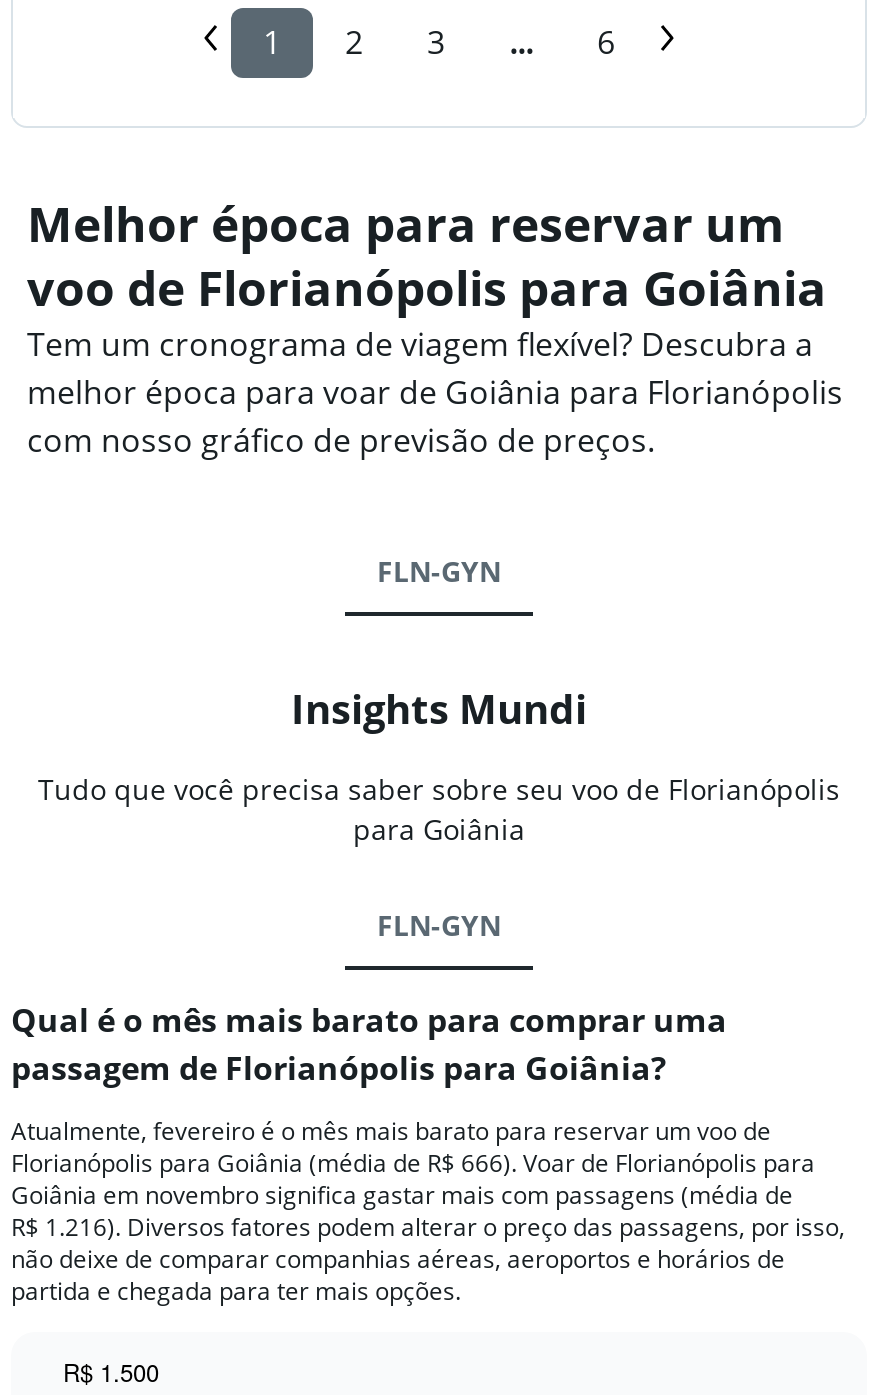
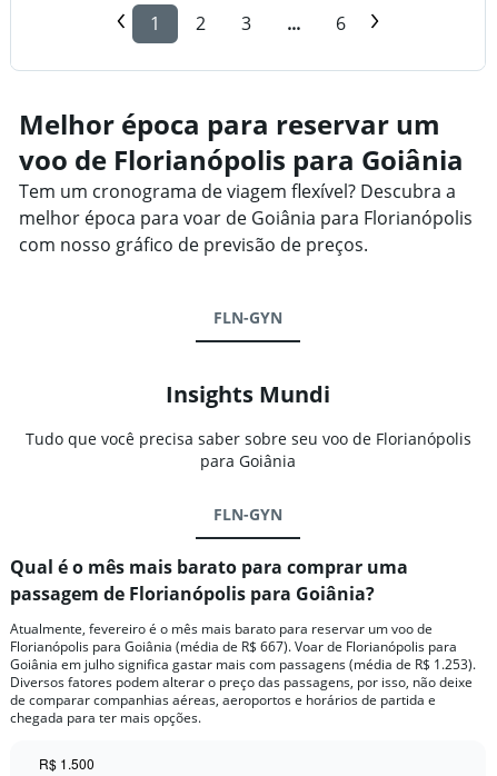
[11,1146,845,1308] Florianópolis para Goiânia (média de R$ 666). Voar de Florianópolis para | Goiânia em novembro significa gastar mais com passagens (média de | R$ 1.216). Diversos fatores podem alterar o preço das passagens, por isso, | não deixe de comparar companhias aéreas, aeroportos e horários de | partida e chegada para ter mais opções. -> [10,637,476,727] Florianópolis para Goiânia (média de R$ 667). Voar de Florianópolis para | Goiânia em julho significa gastar mais com passagens (média de R$ 1.253). | Diversos fatores podem alterar o preço das passagens, por isso, não deixe | de comparar companhias aéreas, aeroportos e horários de partida e | chegada para ter mais opções.

